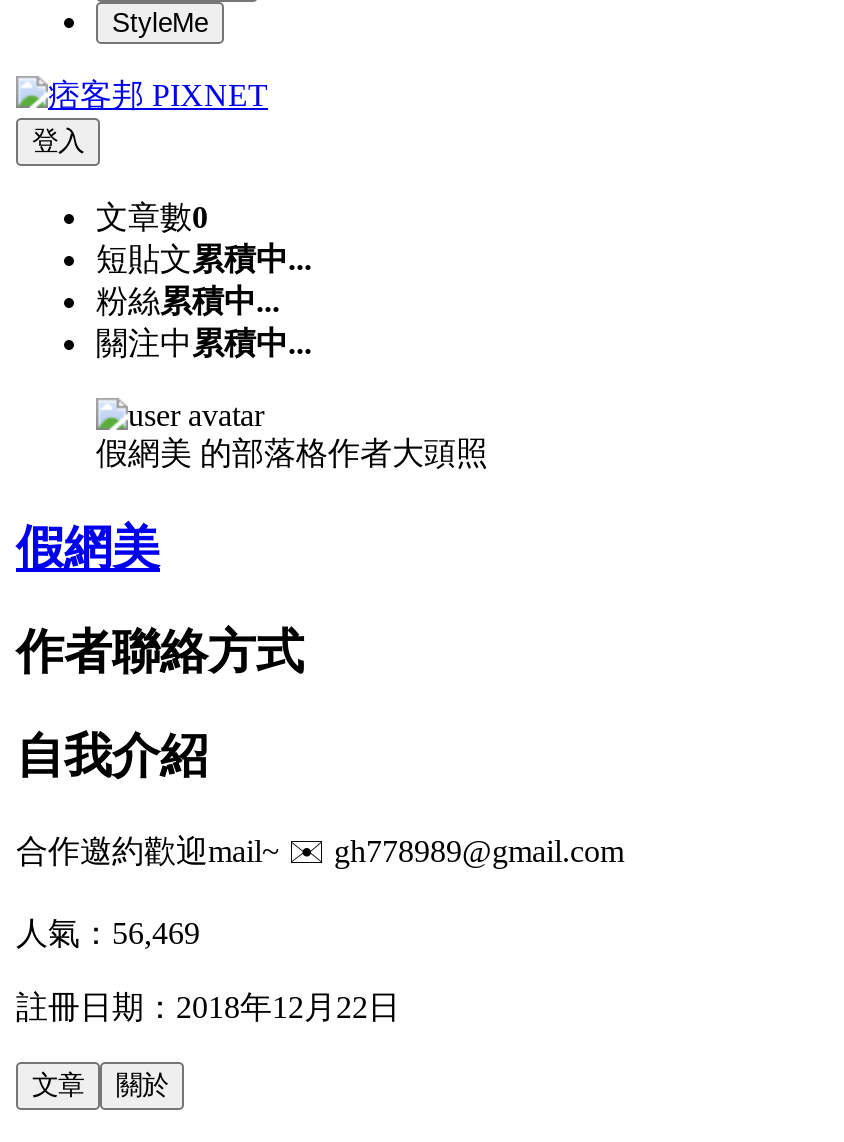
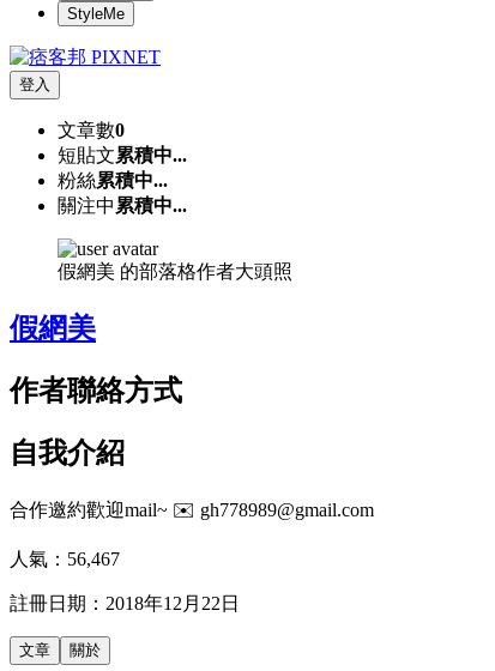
[16,916,200,950] 人氣：56,469 -> [10,549,120,569] 人氣：56,467

